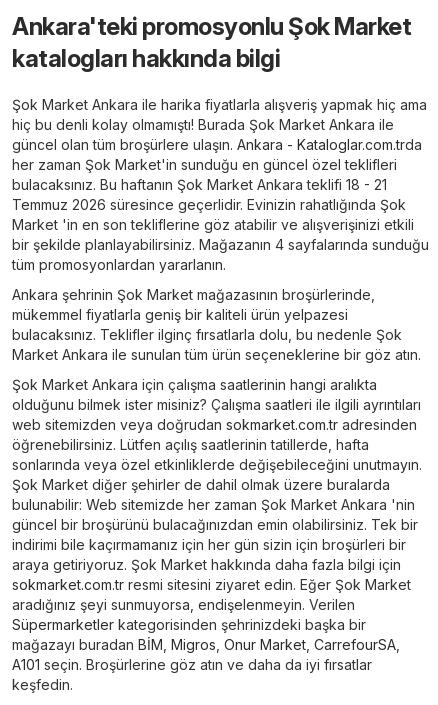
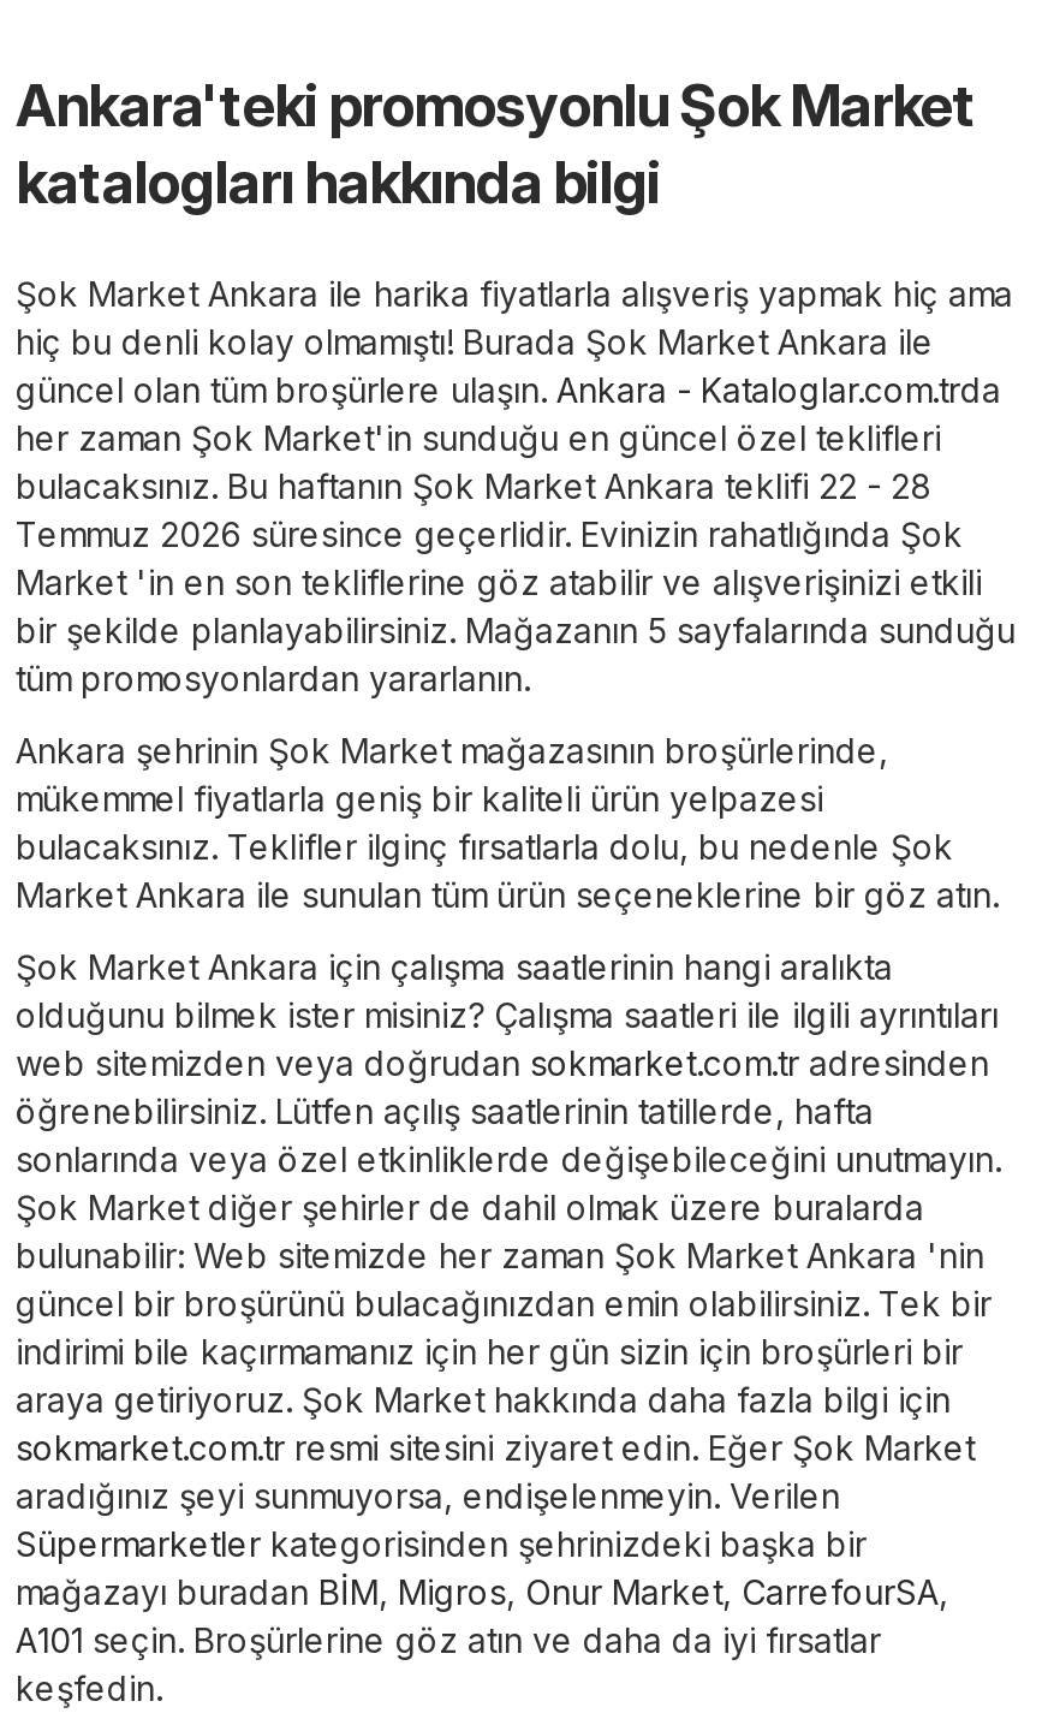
[12,176,387,193] bulacaksınız. Bu haftanın Şok Market Ankara teklifi 18 - 21 -> [16,466,931,507] bulacaksınız. Bu haftanın Şok Market Ankara teklifi 22 - 28
[12,236,429,253] bir şekilde planlayabilirsiniz. Mağazanın 4 sayfalarında sunduğu -> [16,610,1016,651] bir şekilde planlayabilirsiniz. Mağazanın 5 sayfalarında sunduğu

